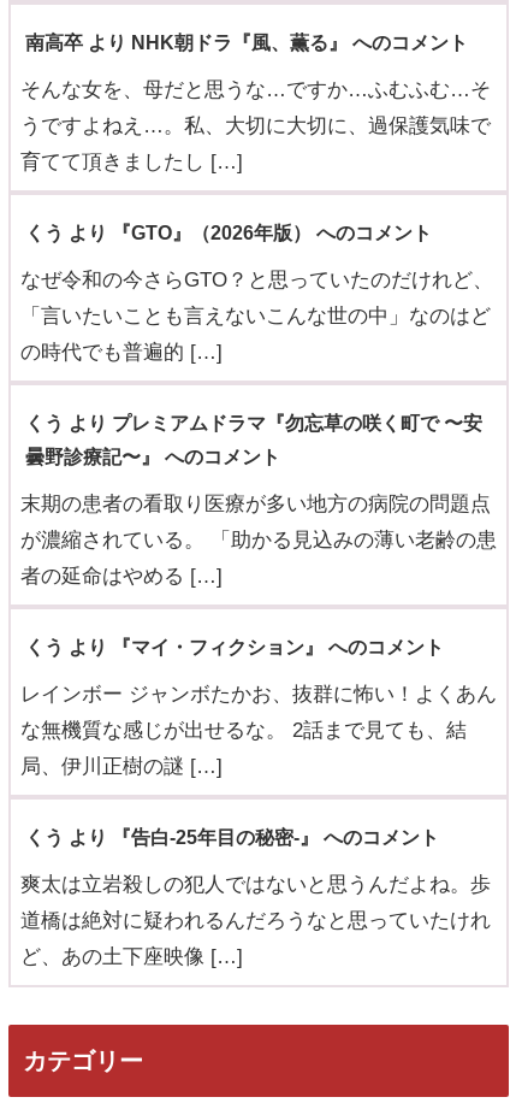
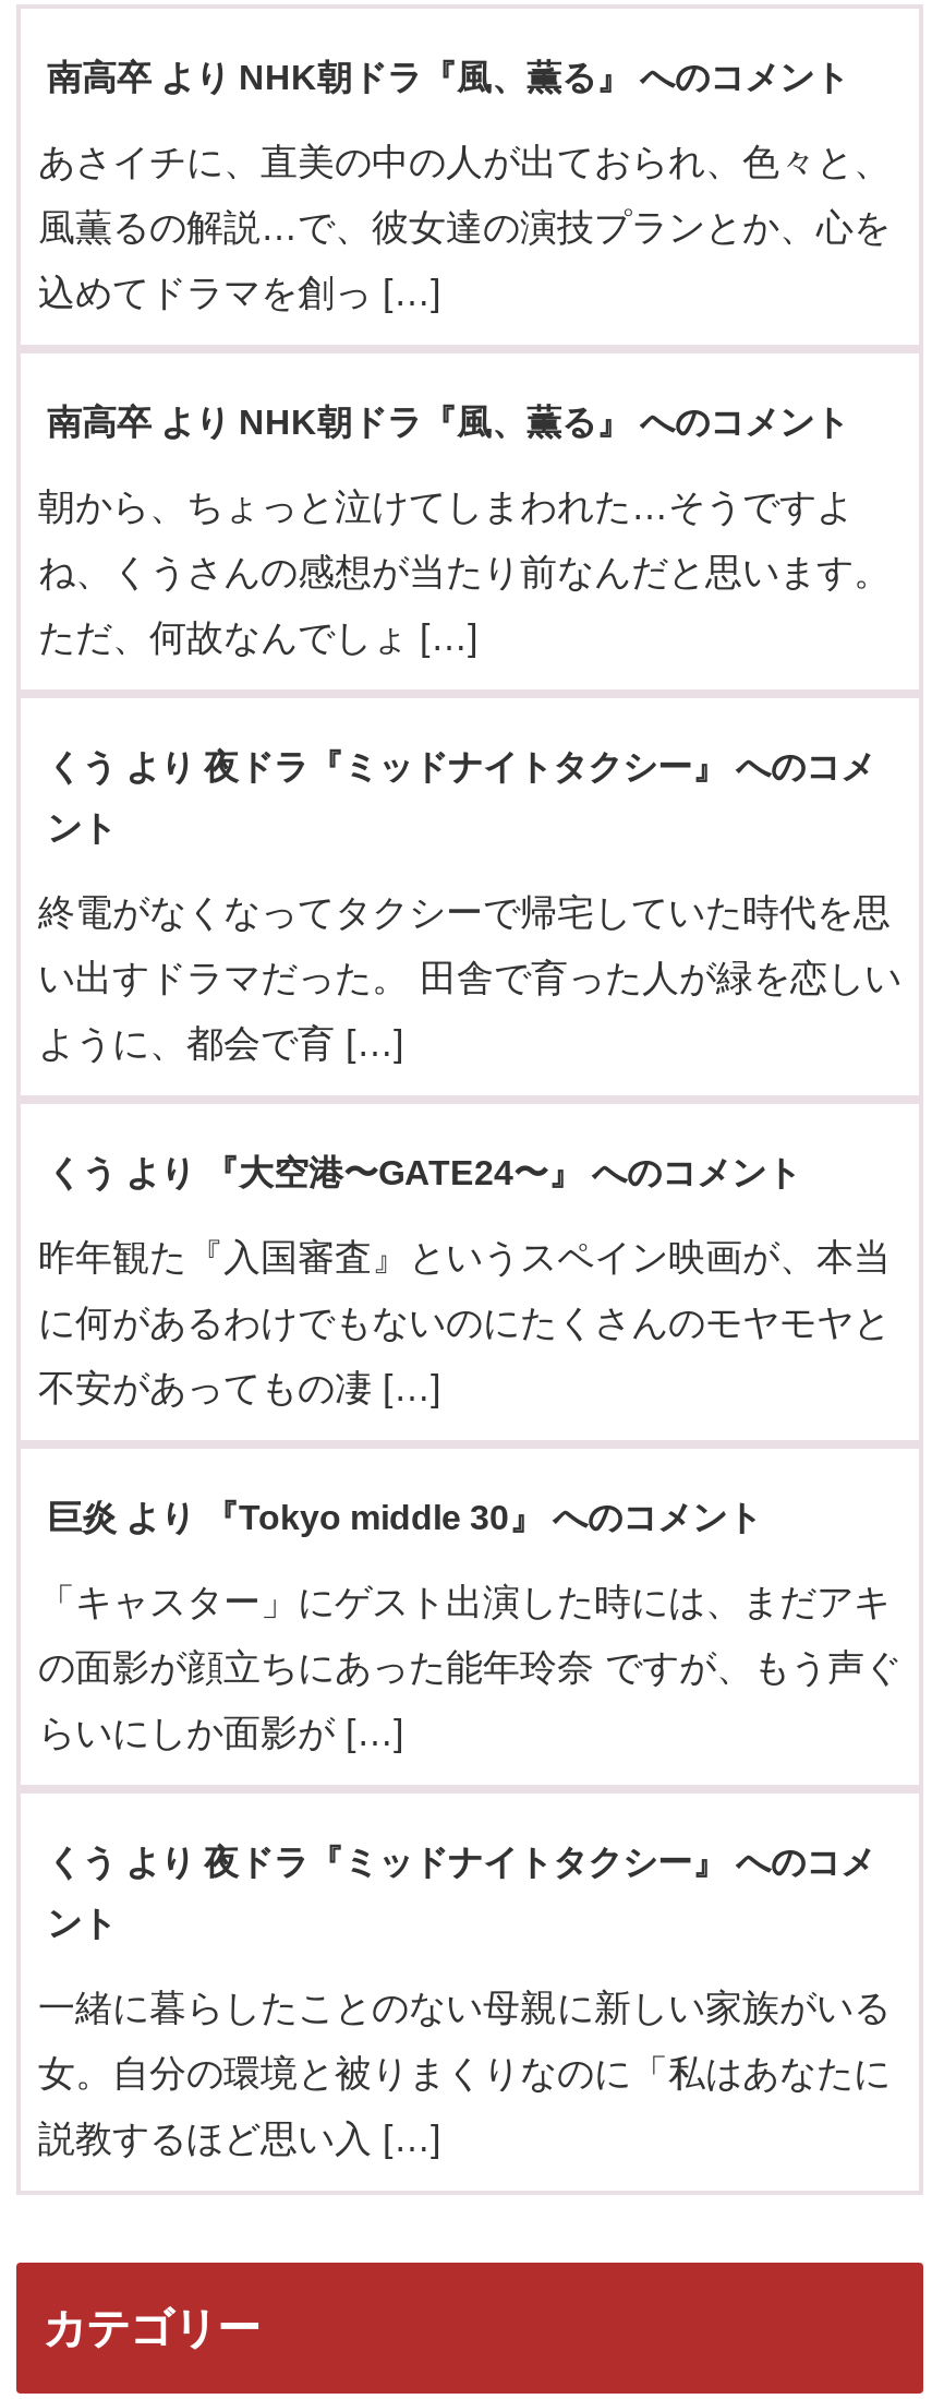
[20,79,497,968] そんな女を、母だと思うな…ですか…ふむふむ…そ | うですよねえ…。私、大切に大切に、過保護気味で | 育てて頂きましたし […] | くう より 『GTO』（2026年版） へのコメント | なぜ令和の今さらGTO？と思っていたのだけれど、 | 「言いたいことも言えないこんな世の中」なのはど | の時代でも普遍的 […] | くう より プレミアムドラマ『勿忘草の咲く町で 〜安 | 曇野診療記〜』 へのコメント | 末期の患者の看取り医療が多い地方の病院の問題点 | が濃縮されている。 「助かる見込みの薄い老齢の患 | 者の延命はやめる […] | くう より 『マイ・フィクション』 へのコメント | レインボー ジャンボたかお、抜群に怖い！よくあん | な無機質な感じが出せるな。 2話まで見ても、結 | 局、伊川正樹の謎 […] | くう より 『告白-25年目の秘密-』 へのコメント | 爽太は立岩殺しの犯人ではないと思うんだよね。歩 | 道橋は絶対に疑われるんだろうなと思っていたけれ | ど、あの土下座映像 […] -> [38,142,901,2161] あさイチに、直美の中の人が出ておられ、色々と、 | 風薫るの解説…で、彼女達の演技プランとか、心を | 込めてドラマを創っ […] | 南高卒 より NHK朝ドラ『風、薫る』 へのコメント | 朝から、ちょっと泣けてしまわれた…そうですよ | ね、くうさんの感想が当たり前なんだと思います。 | ただ、何故なんでしょ […] | くう より 夜ドラ『ミッドナイトタクシー』 へのコメ | ント | 終電がなくなってタクシーで帰宅していた時代を思 | い出すドラマだった。 田舎で育った人が緑を恋しい | ように、都会で育 […] | くう より 『大空港〜GATE24〜』 へのコメント | 昨年観た『入国審査』というスペイン映画が、本当 | に何があるわけでもないのにたくさんのモヤモヤと | 不安があってもの凄 […] | 巨炎 より 『Tokyo middle 30』 へのコメント | 「キャスター」にゲスト出演した時には、まだアキ | の面影が顔立ちにあった能年玲奈 ですが、もう声ぐ | らいにしか面影が […] | くう より 夜ドラ『ミッドナイトタクシー』 へのコメ | ント | 一緒に暮らしたことのない母親に新しい家族がいる | 女。自分の環境と被りまくりなのに「私はあなたに | 説教するほど思い入 […]

